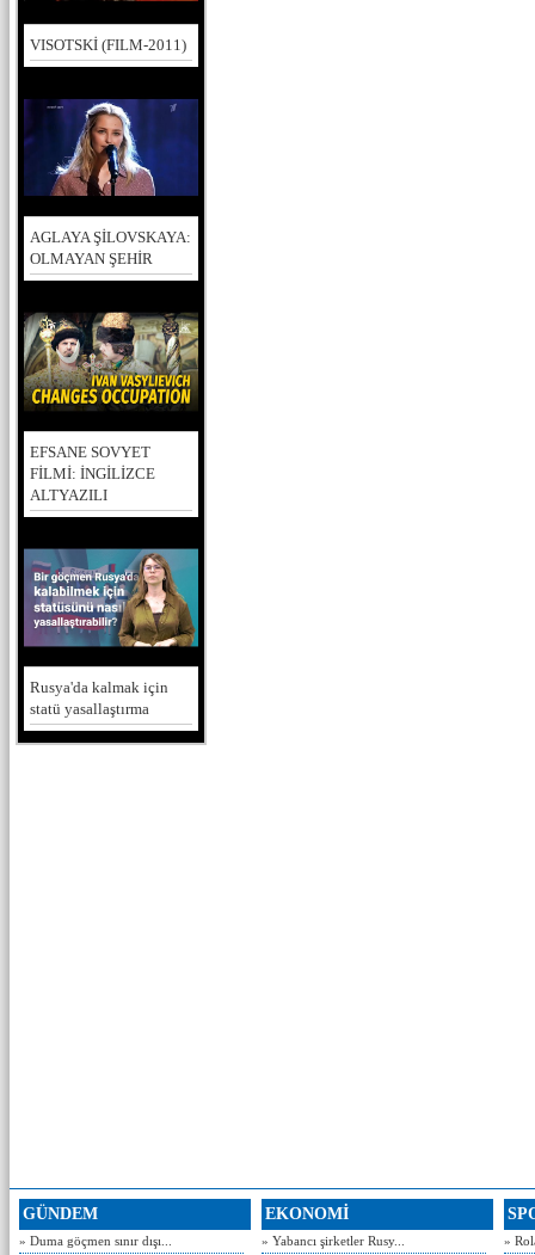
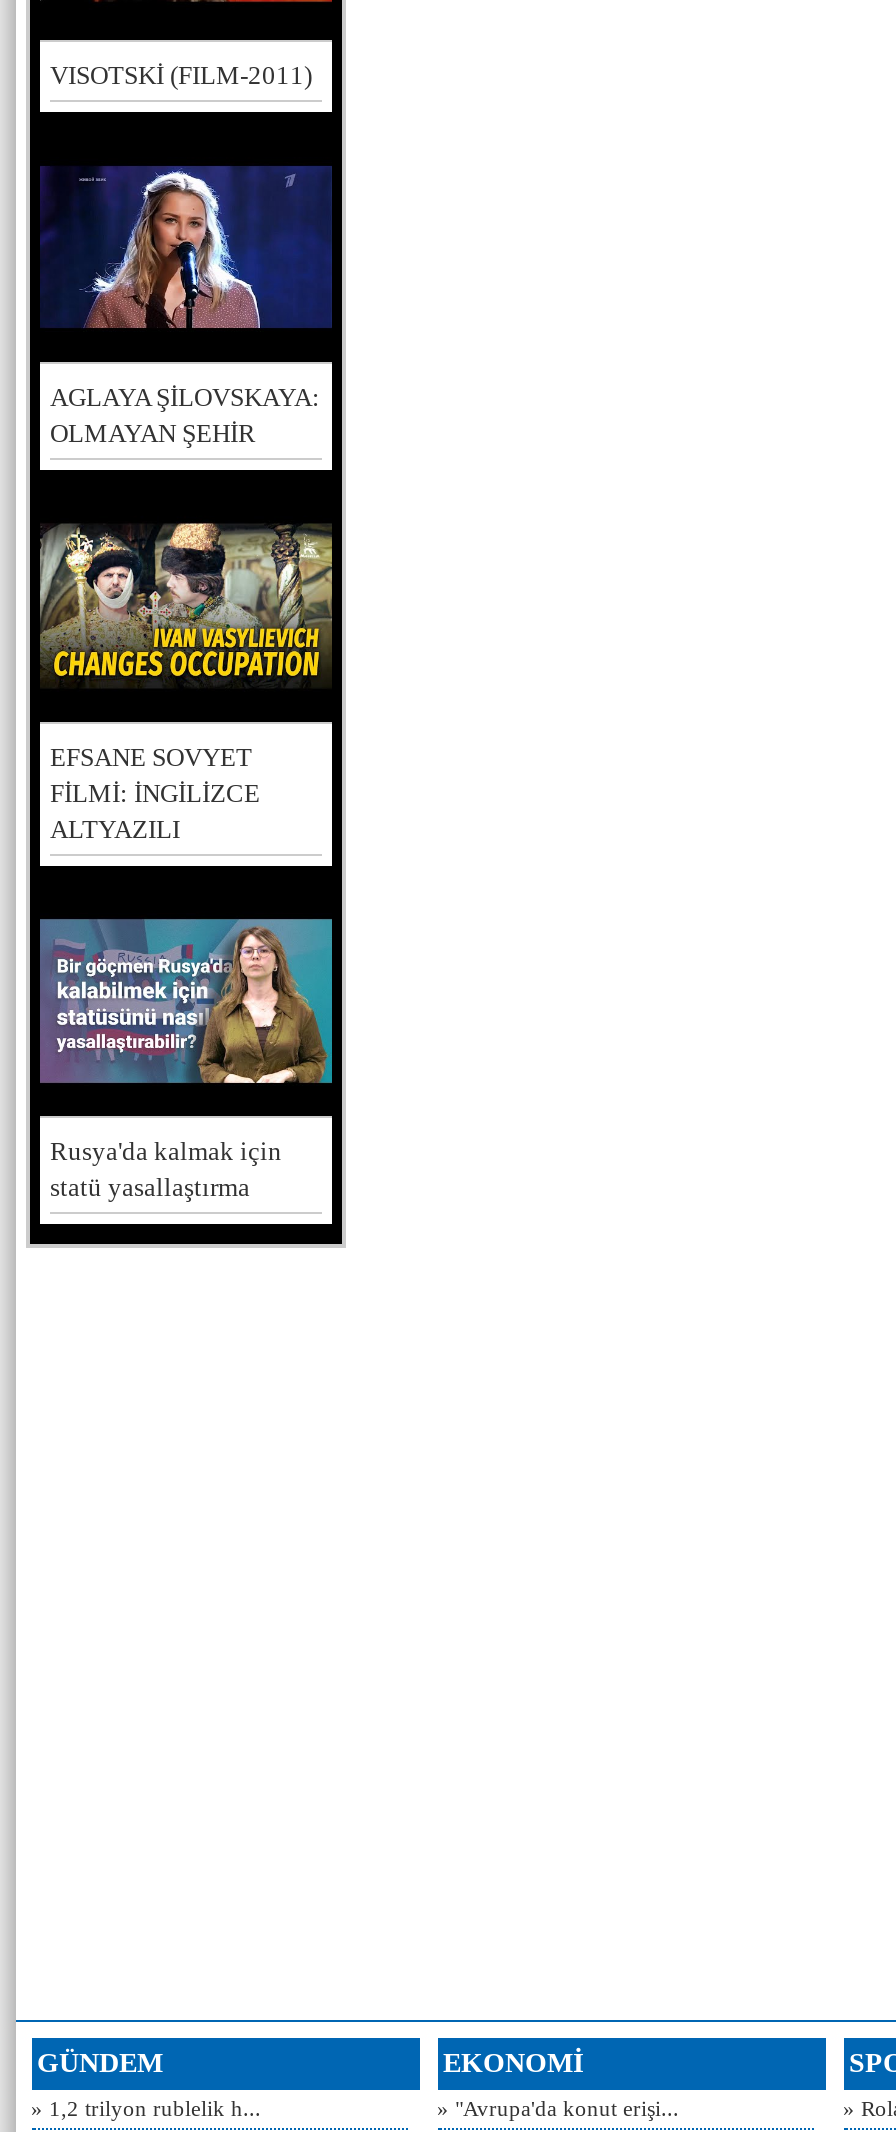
[19,1234,171,1248] » Duma göçmen sınır dışı... -> [31,2097,261,2121] » 1,2 trilyon rublelik h...
[261,1234,404,1248] » Yabancı şirketler Rusy... -> [437,2097,679,2121] » "Avrupa'da konut erişi...

